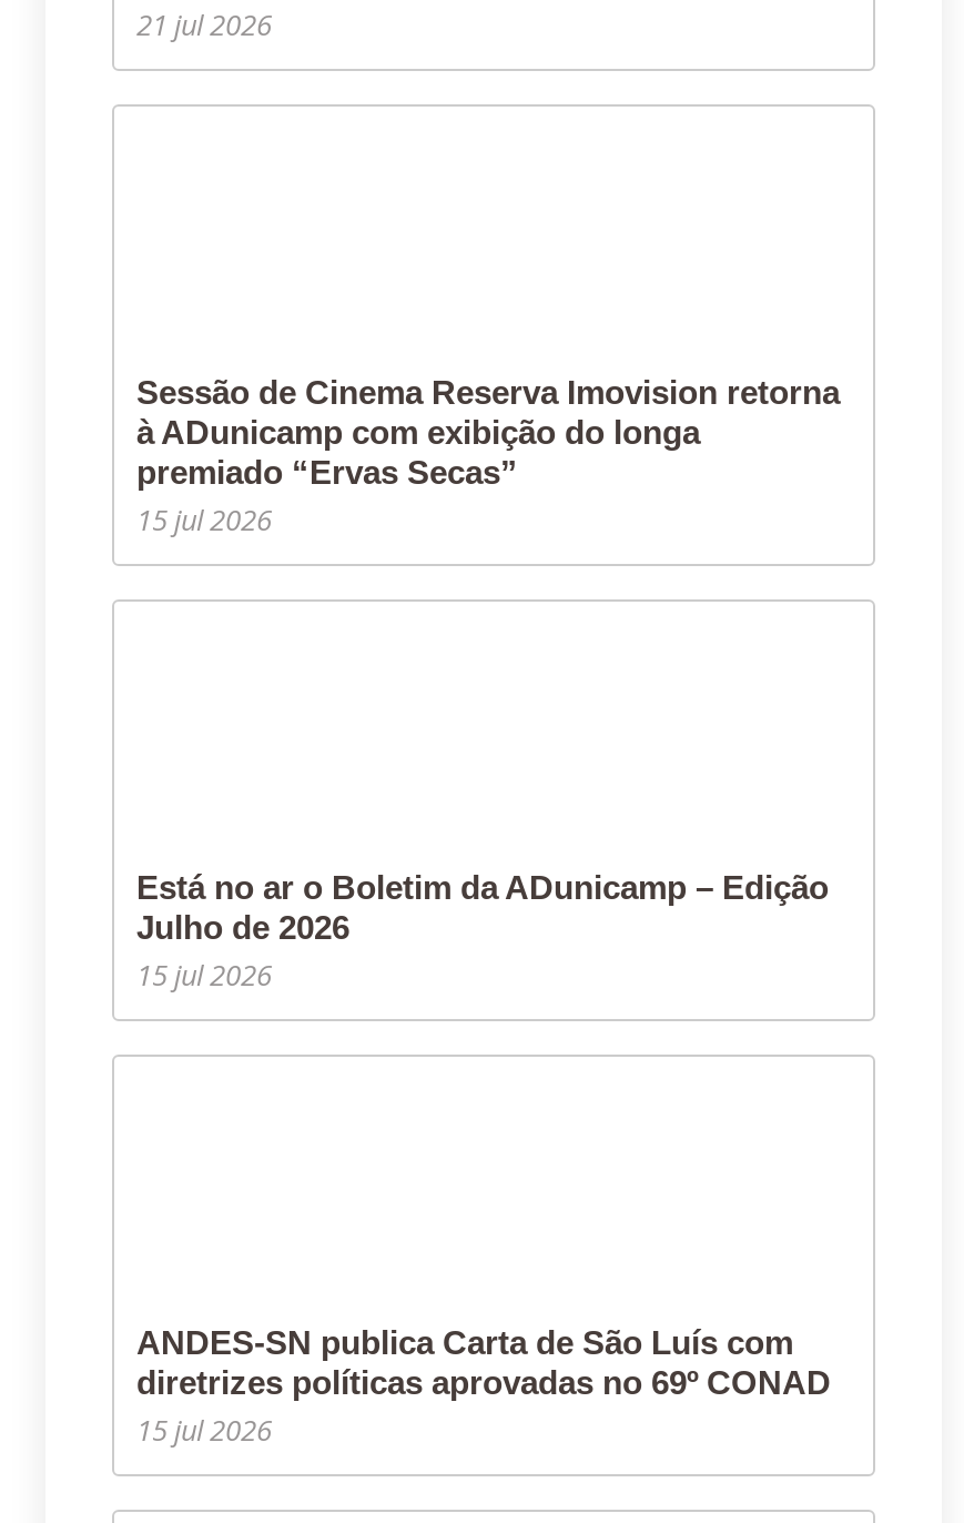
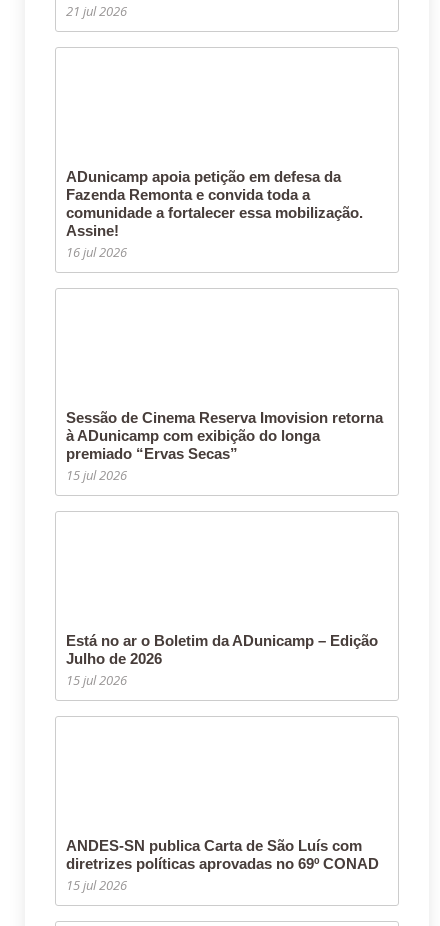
none -> [66,168,363,261] ADunicamp apoia petição em defesa da | Fazenda Remonta e convida toda a | comunidade a fortalecer essa mobilização. | Assine! | 16 jul 2026

